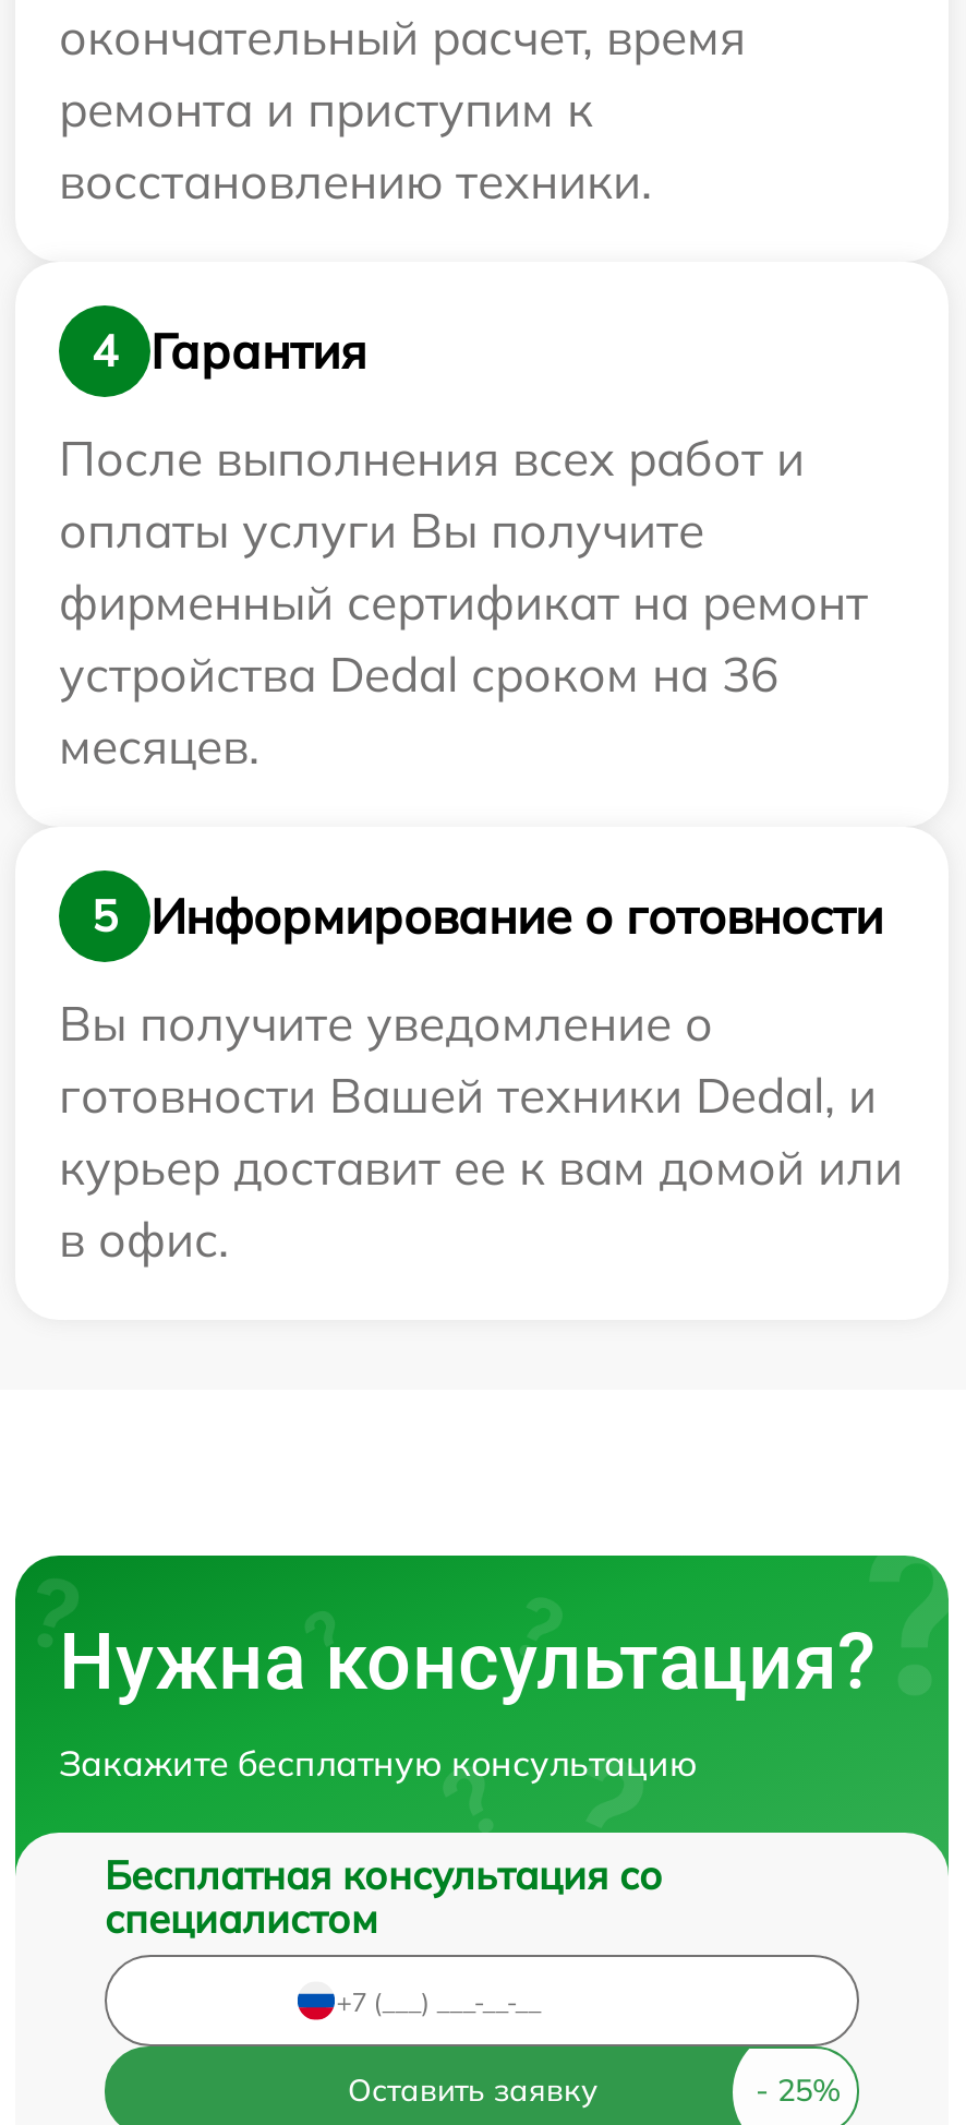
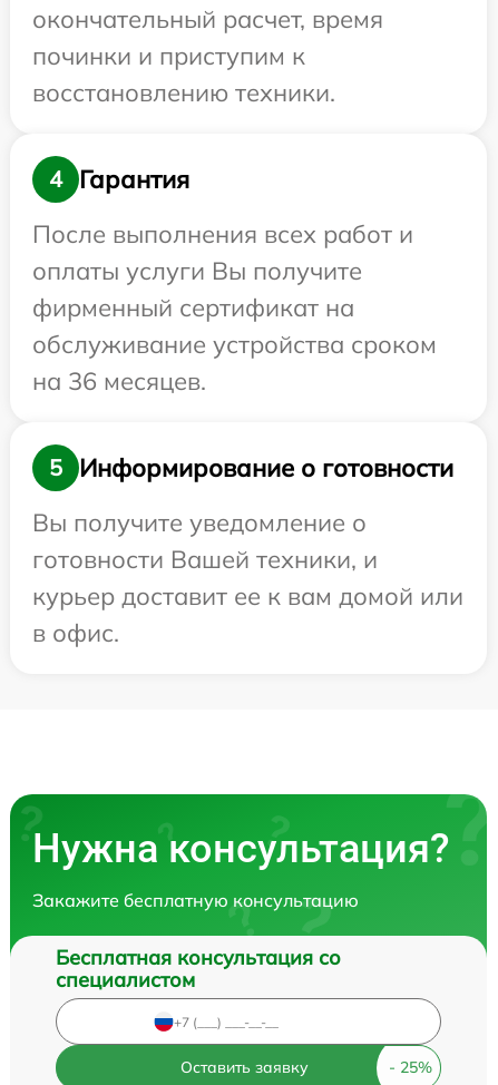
[59,79,593,140] ремонта и приступим к -> [32,40,305,71] починки и приступим к
[59,572,868,777] фирменный сертификат на ремонт | устройства Dedal сроком на 36 | месяцев. -> [32,292,437,397] фирменный сертификат на | обслуживание устройства сроком | на 36 месяцев.
[59,1065,877,1126] готовности Вашей техники Dedal, и -> [32,544,378,575] готовности Вашей техники, и

